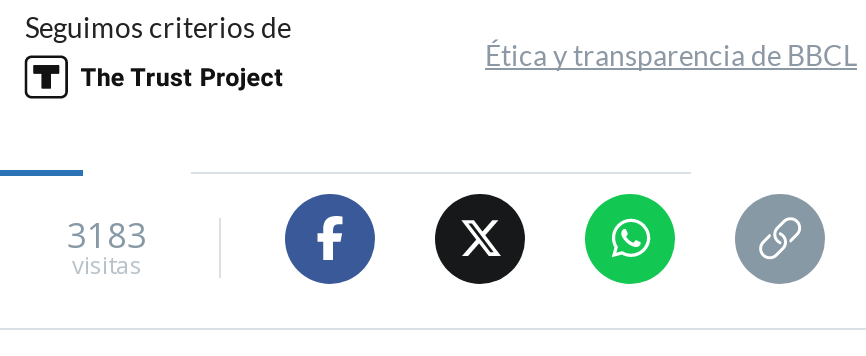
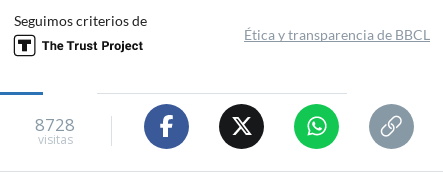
[67,213,147,259] 3183 -> [35,113,75,136] 8728

